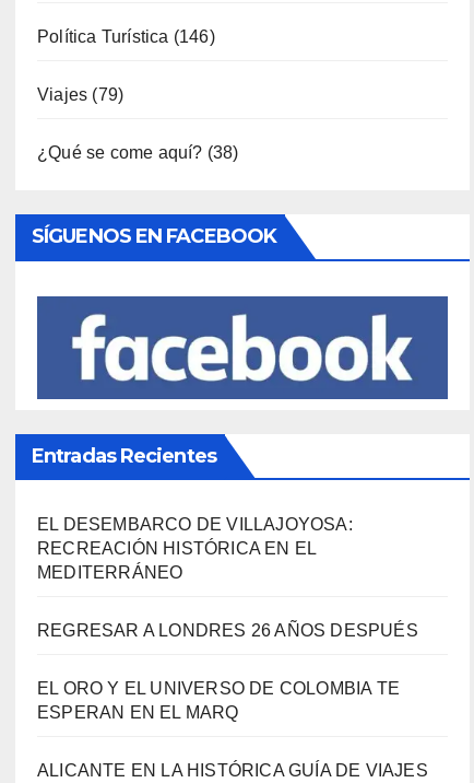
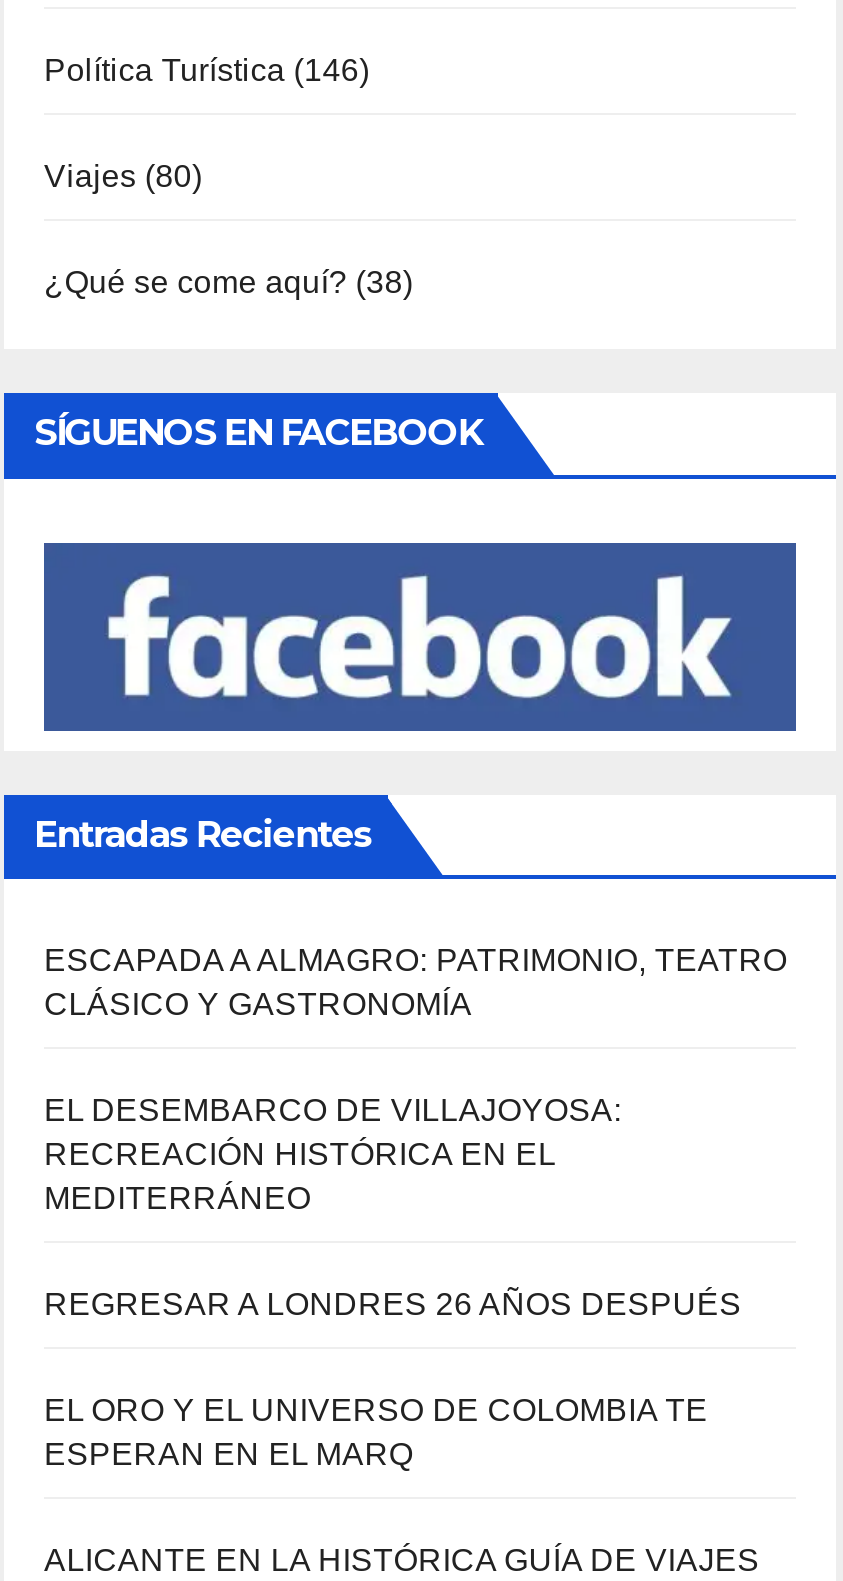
[37,86,124,104] Viajes (79) -> [44,156,202,190] Viajes (80)
none -> [44,941,787,1019] ESCAPADA A ALMAGRO: PATRIMONIO, TEATRO | CLÁSICO Y GASTRONOMÍA

